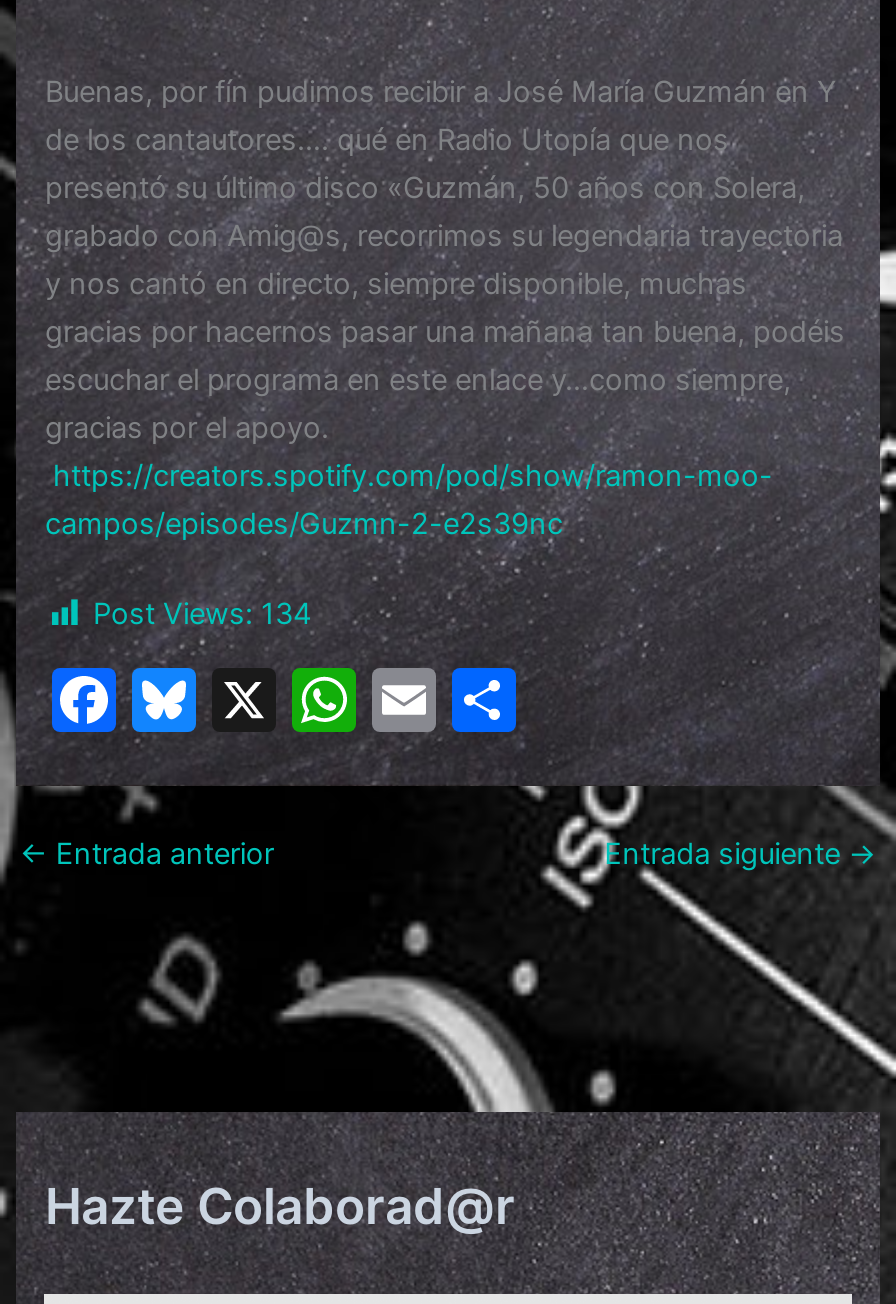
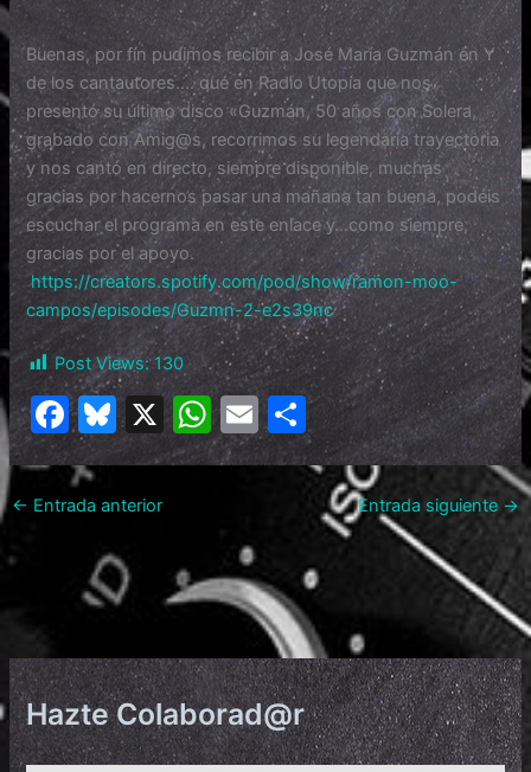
[93,596,311,632] Post Views: 134 -> [55,353,184,374] Post Views: 130

